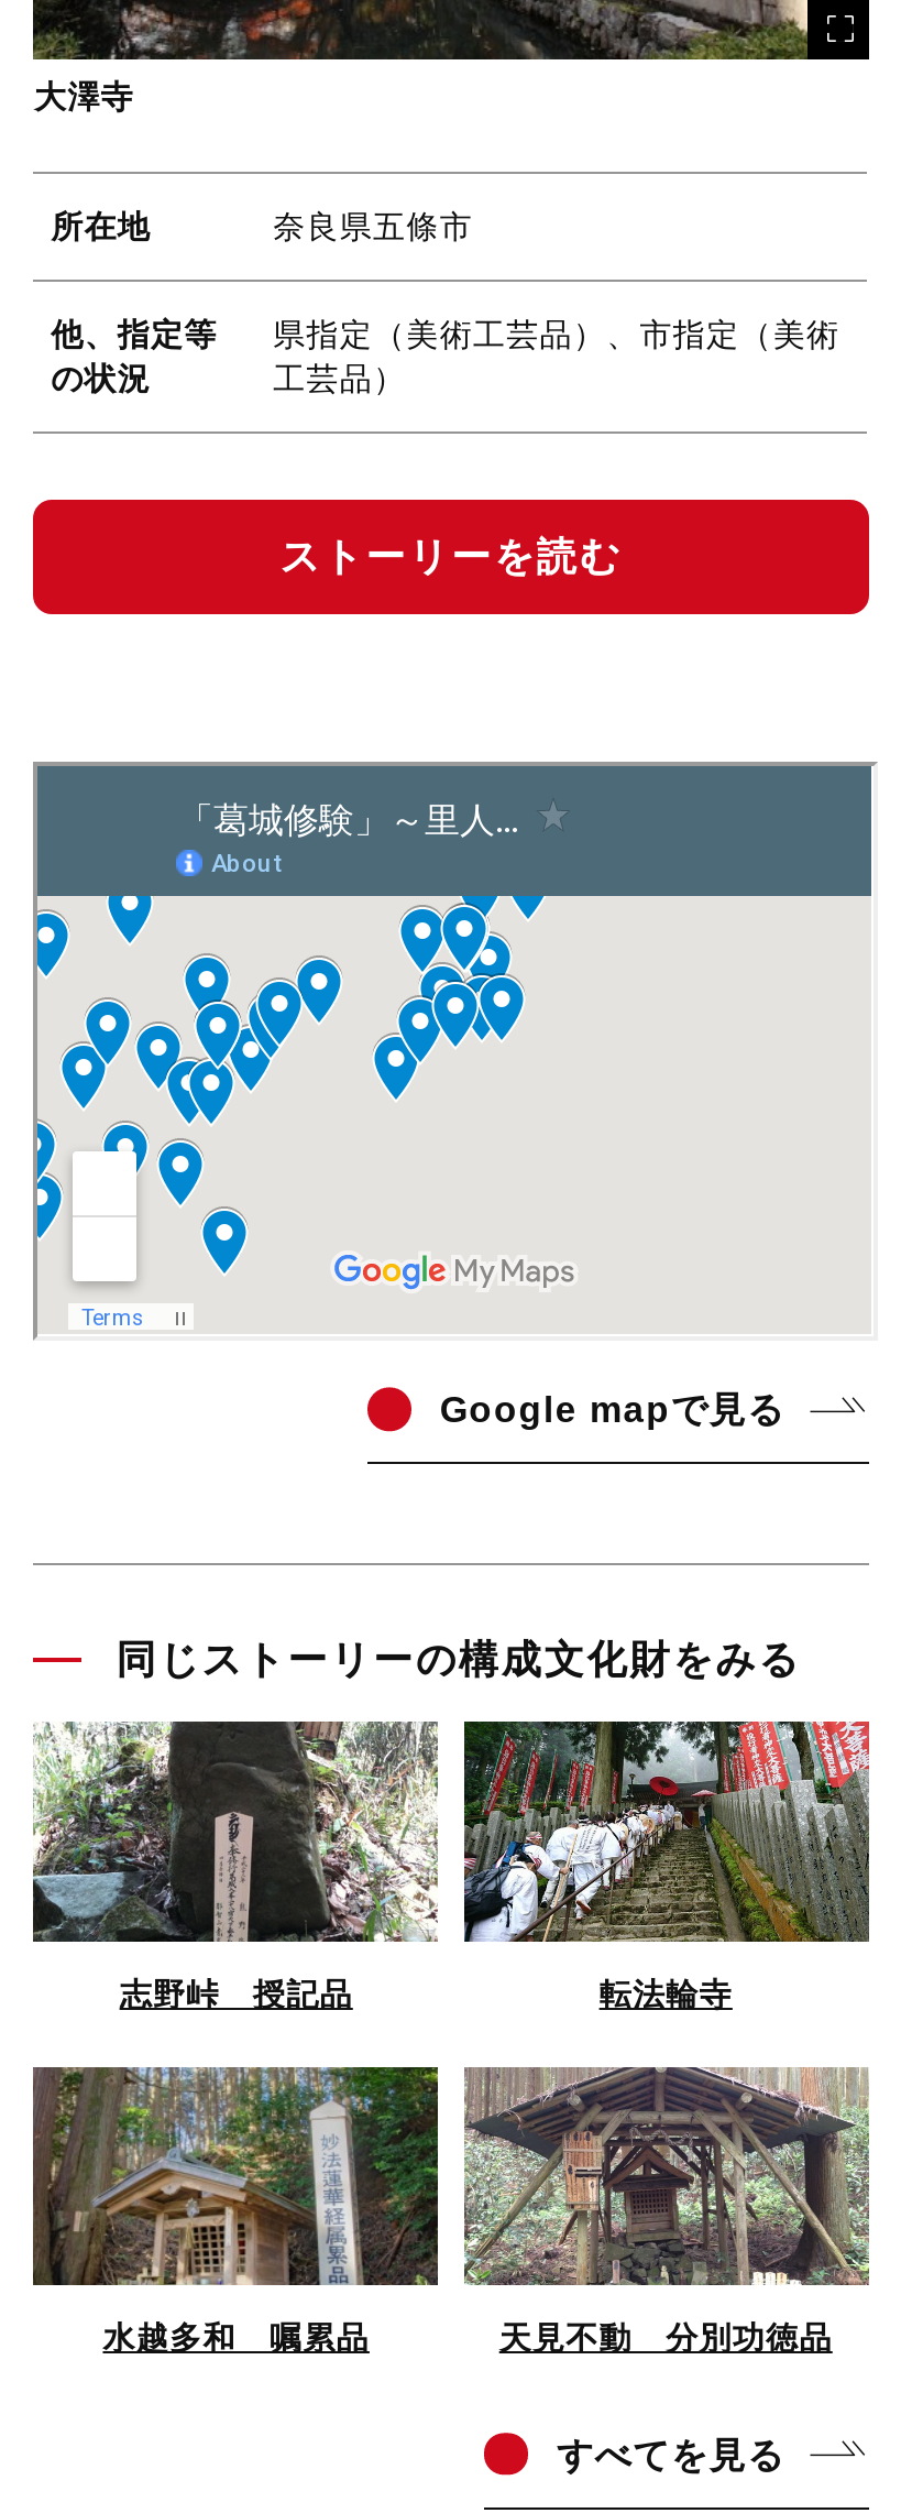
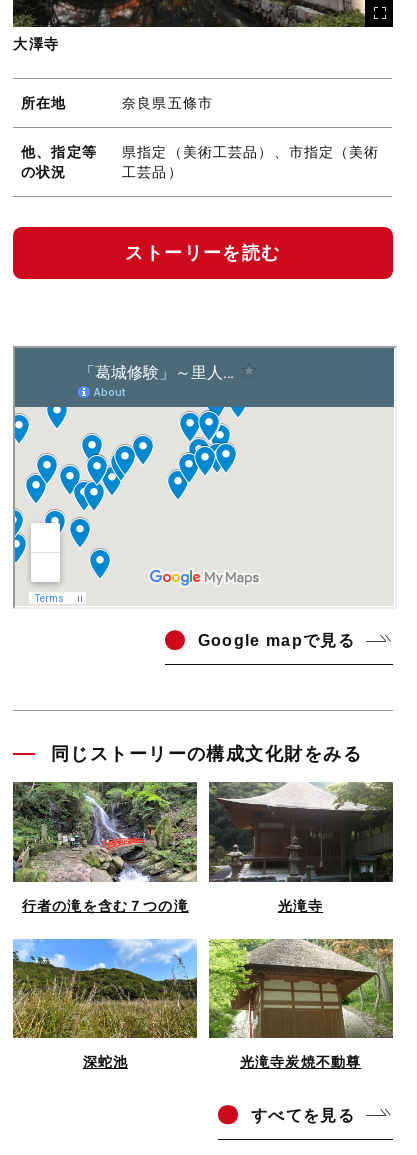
[33,1719,732,2011] [image] | 志野峠 授記品 | 転法輪寺 -> [12,781,323,914] [image] | 行者の滝を含む７つの滝 | 光滝寺
[462,1719,871,1944] [image] -> [208,781,394,883] [image]
[31,2065,833,2355] [image] | 水越多和 嘱累品 | 天見不動 分別功徳品 -> [12,938,361,1070] [image] | 深蛇池 | 光滝寺炭焼不動尊
[464,2065,869,2285] [image] -> [209,938,393,1039] [image]

